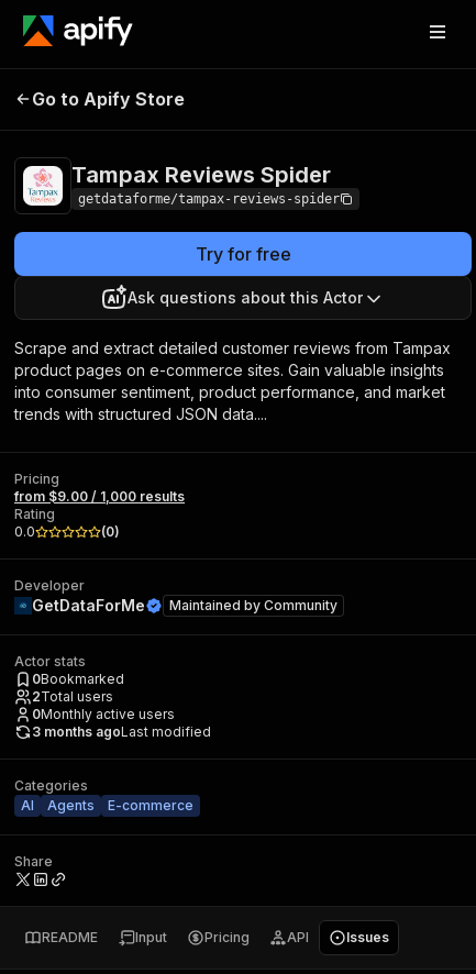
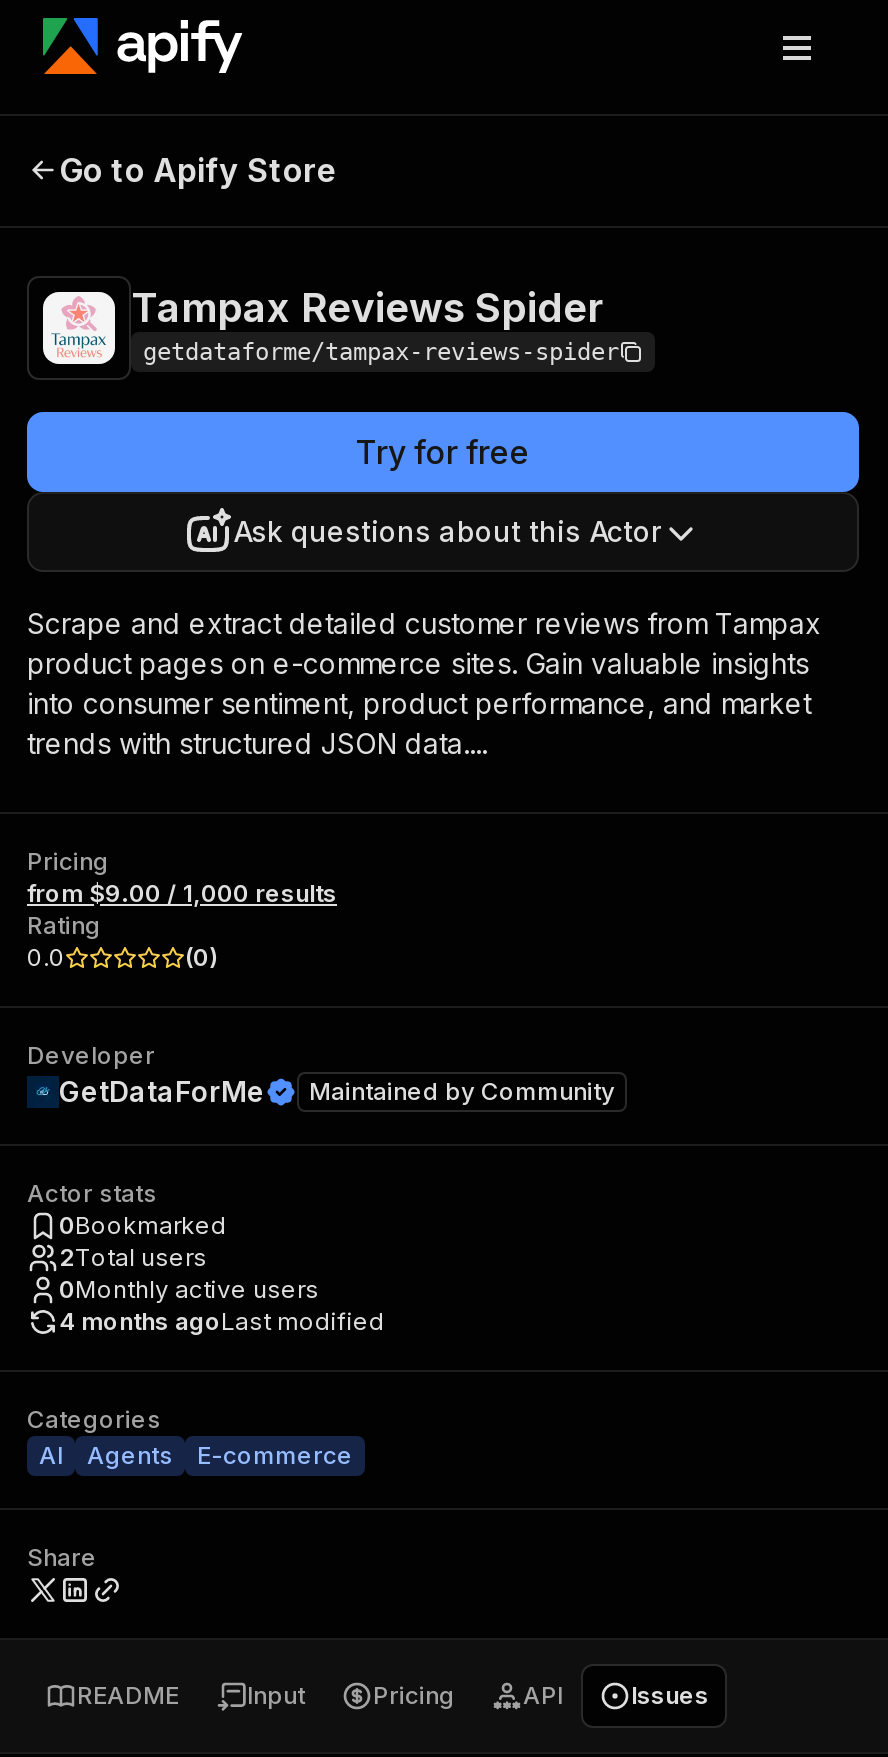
[32,723,211,740] 3 months agoLast modified -> [59,1306,385,1336] 4 months agoLast modified

